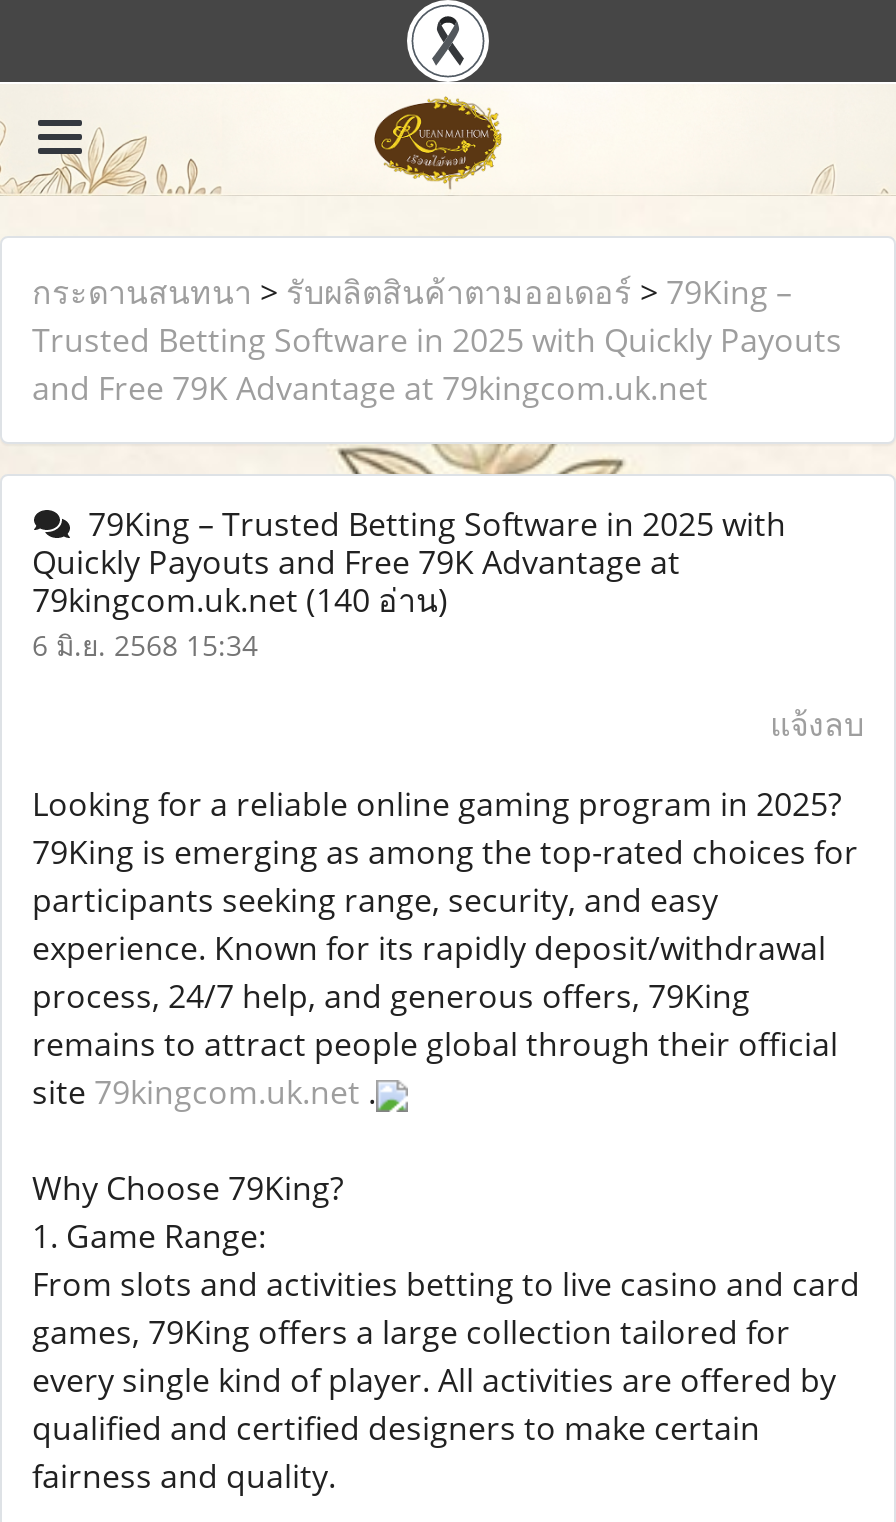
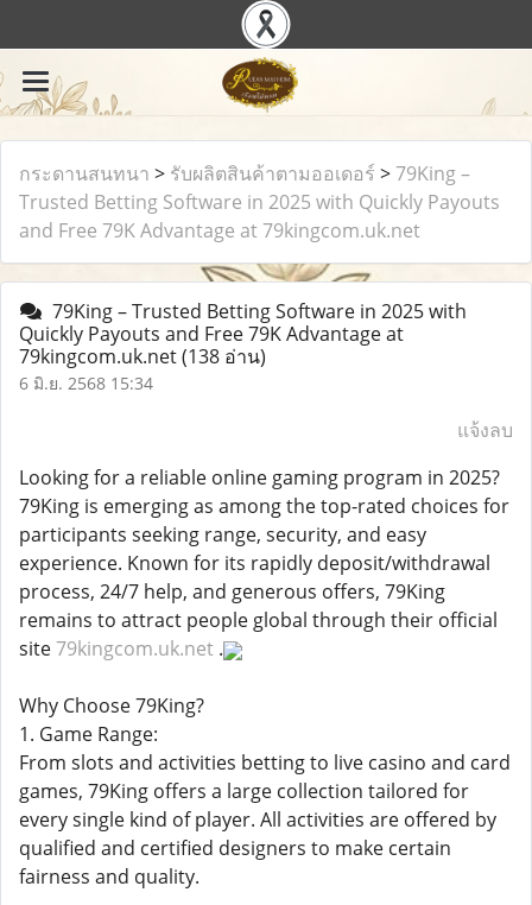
[32,578,448,622] 79kingcom.uk.net (140 อ่าน) -> [19,343,266,369] 79kingcom.uk.net (138 อ่าน)

